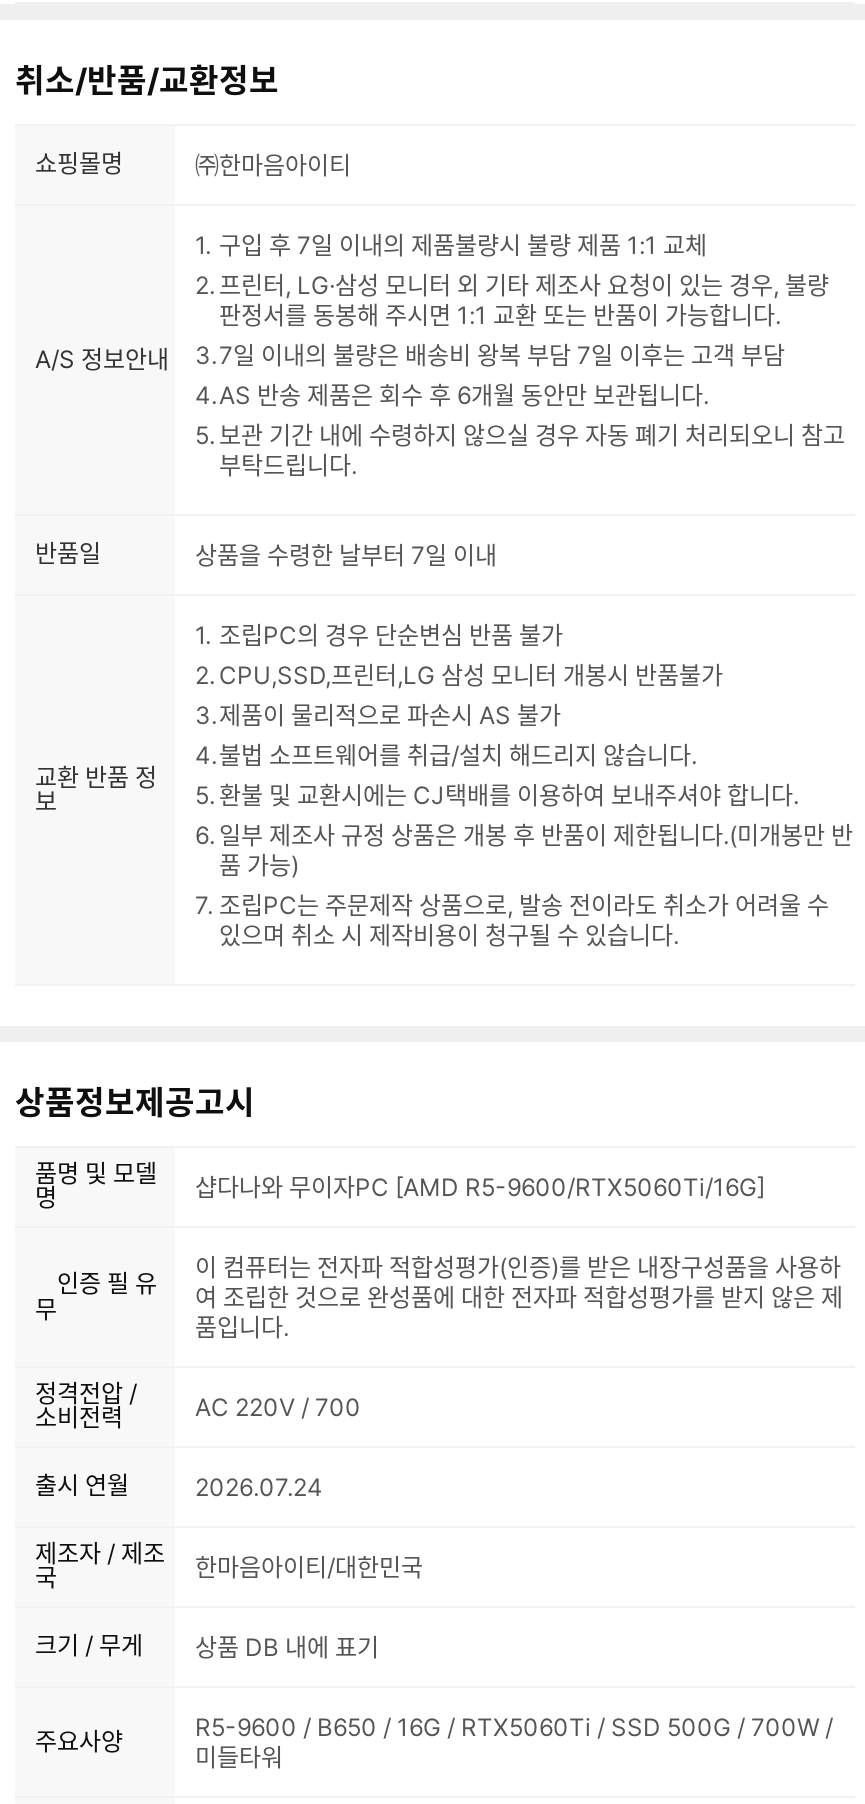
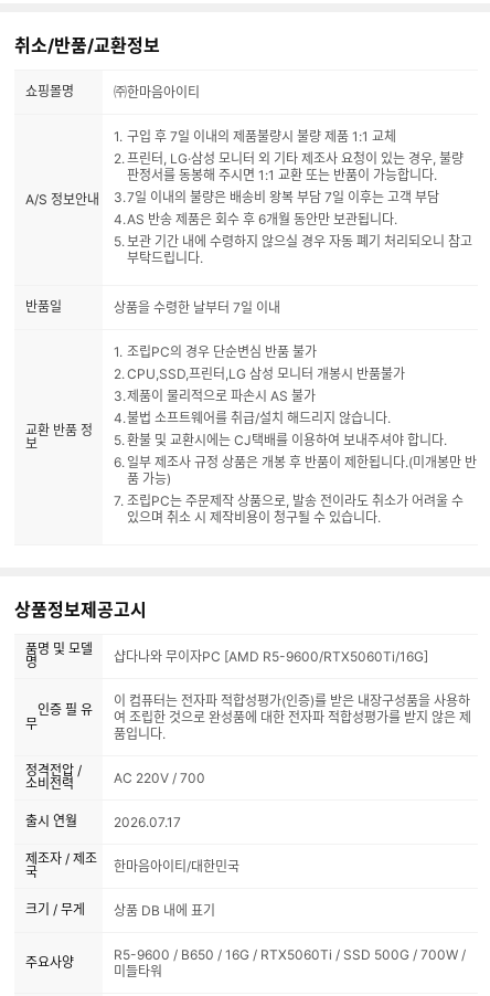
[195,1472,323,1502] 2026.07.24 -> [114,814,181,830] 2026.07.17

